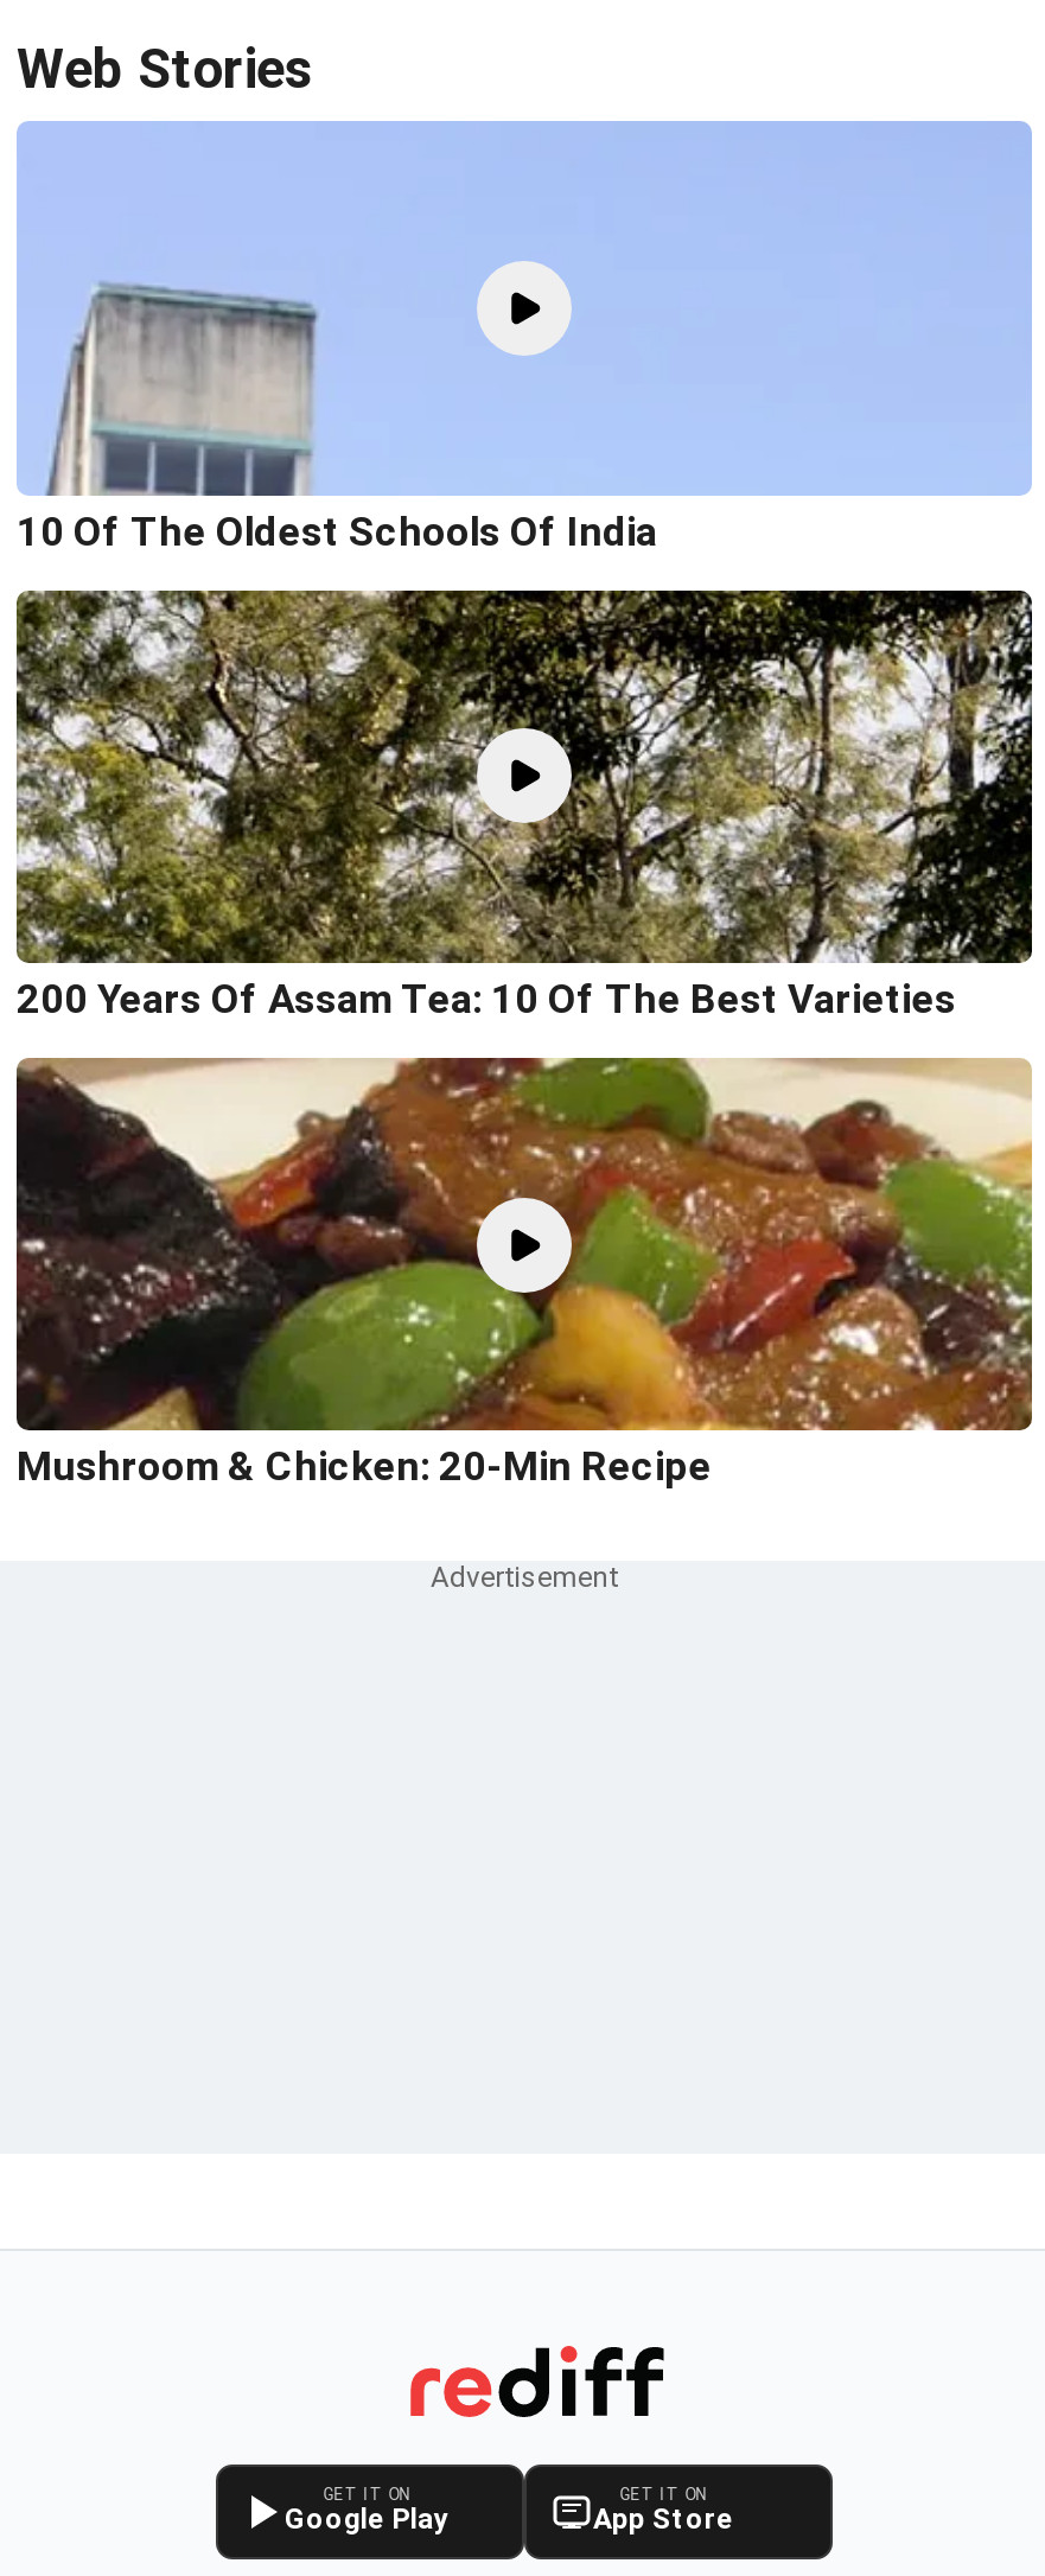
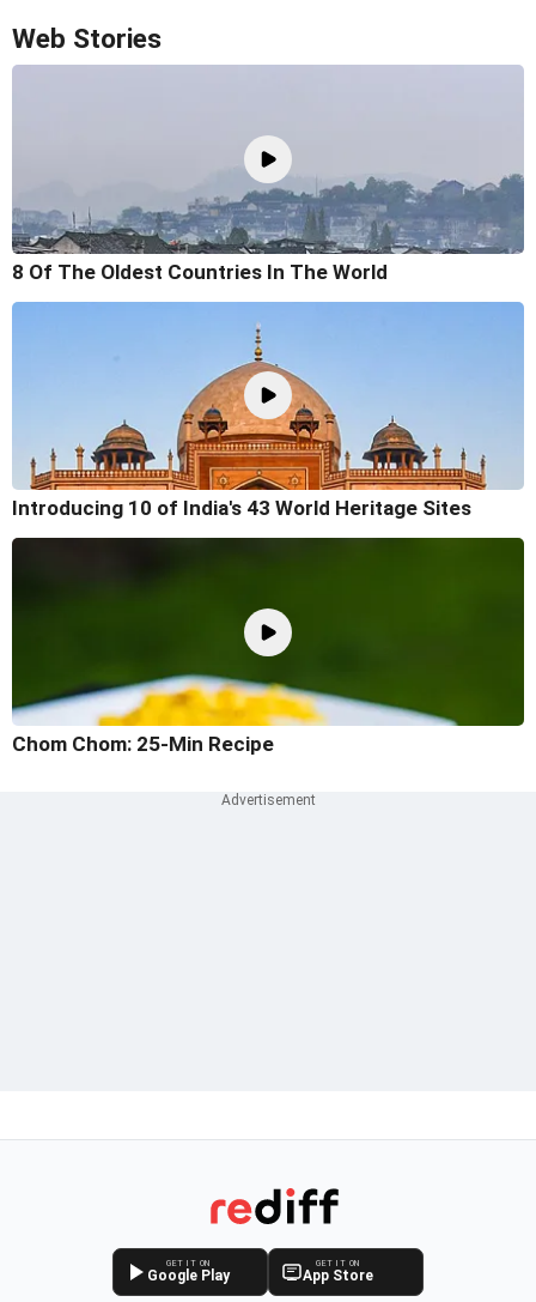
[17,123,1030,554] [image] | 10 Of The Oldest Schools Of India -> [11,66,524,283] [image] | 8 Of The Oldest Countries In The World
[14,588,1034,1022] [image] | 200 Years Of Assam Tea: 10 Of The Best Varieties -> [12,301,524,520] [image] | Introducing 10 of India's 43 World Heritage Sites
[14,1056,1034,1491] [image] | Mushroom & Chicken: 20-Min Recipe -> [11,537,525,756] [image] | Chom Chom: 25-Min Recipe

